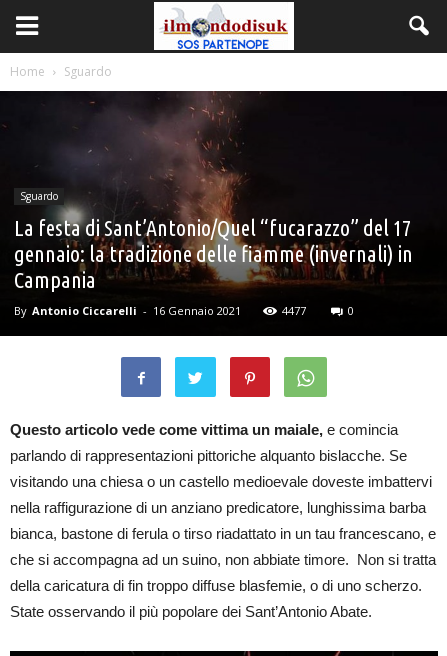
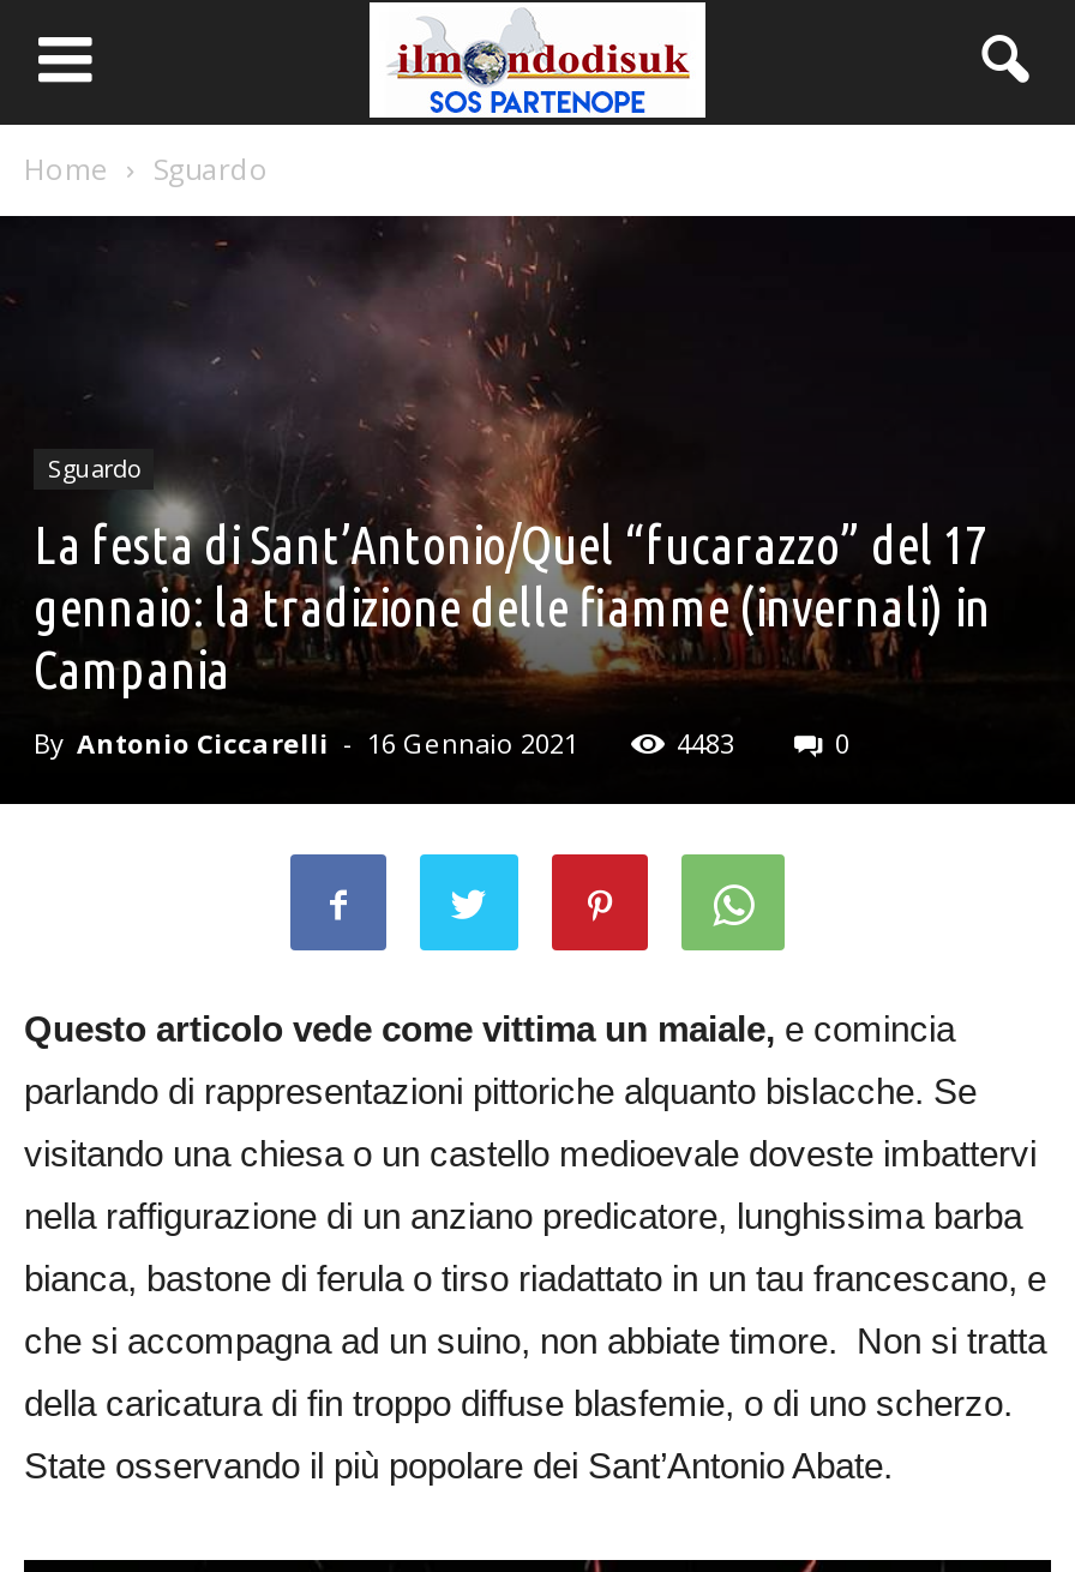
[282,303,306,318] 4477 -> [677,725,734,761] 4483

